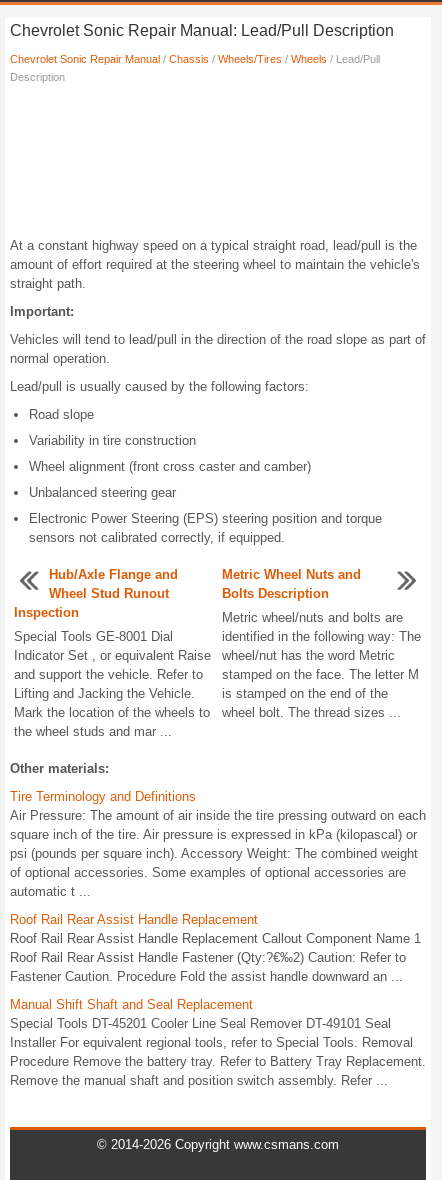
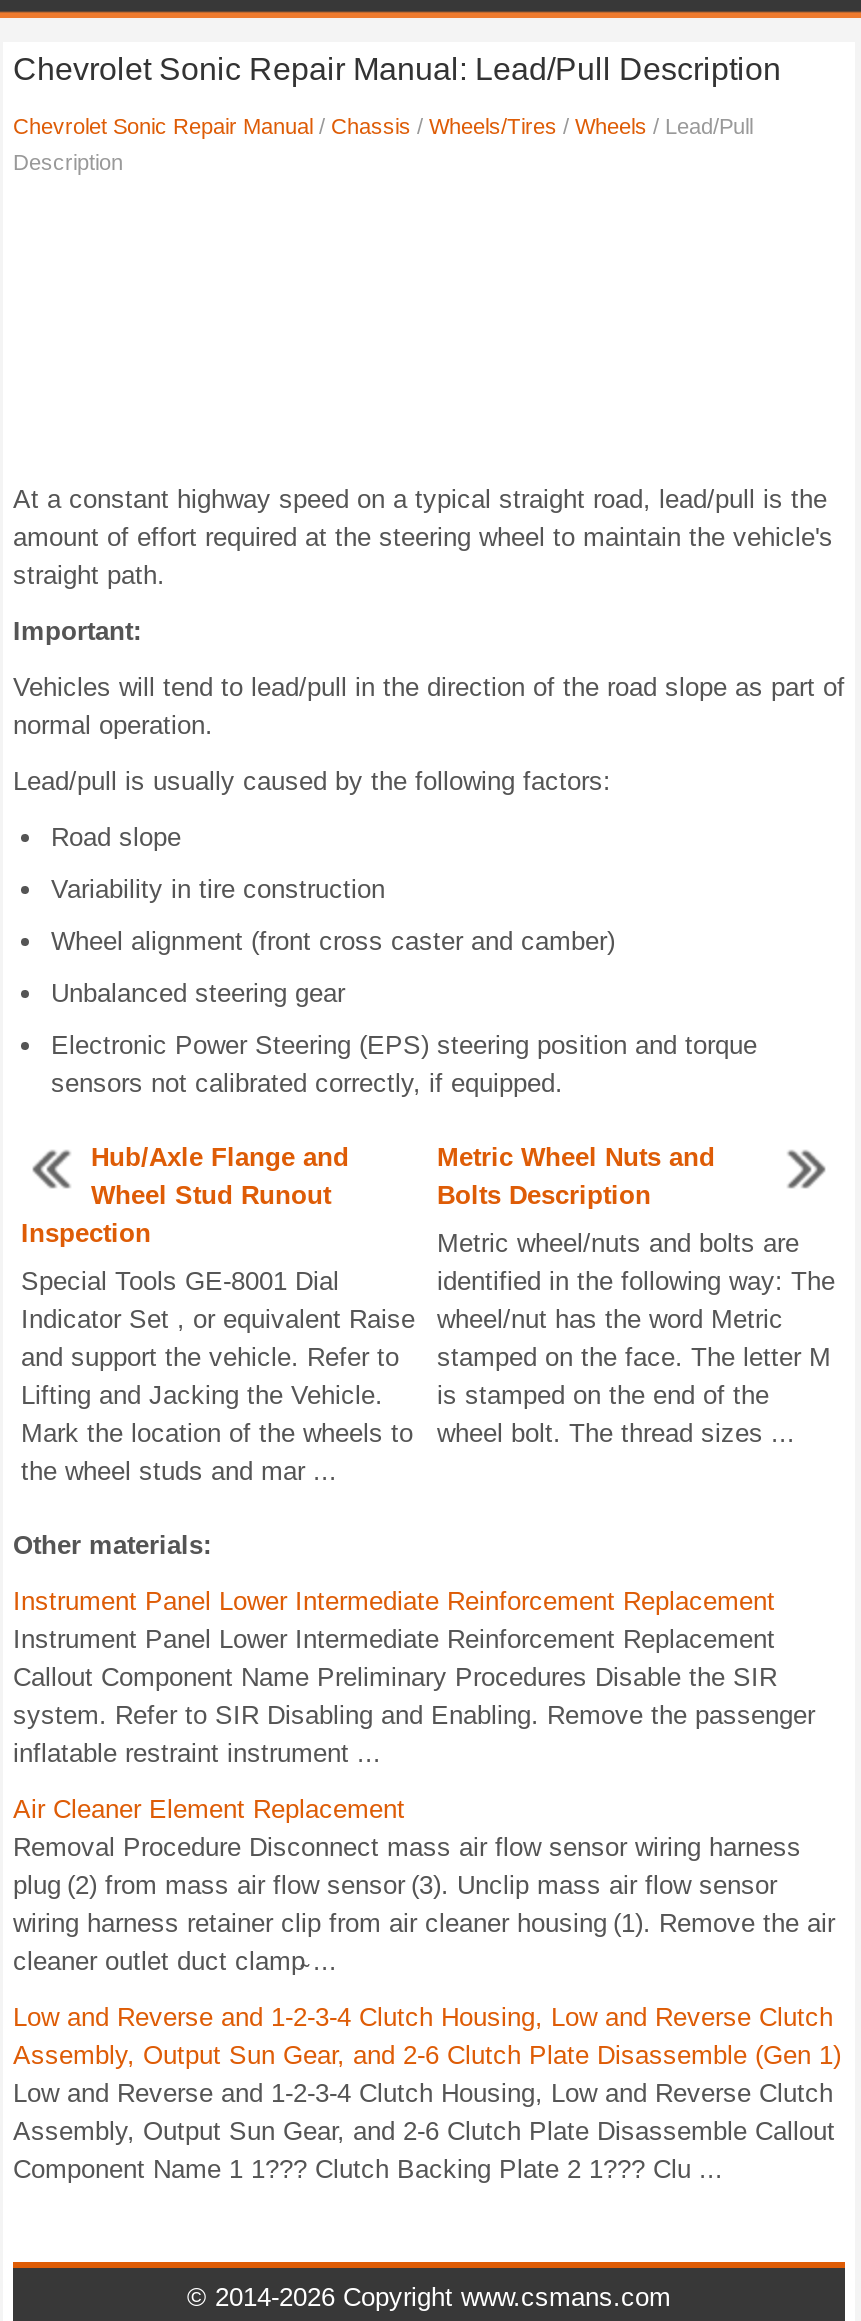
[10,789,426,899] Tire Terminology and Definitions | Air Pressure: The amount of air inside the tire pressing outward on each | square inch of the tire. Air pressure is expressed in kPa (kilopascal) or | psi (pounds per square inch). Accessory Weight: The combined weight | of optional accessories. Some examples of optional accessories are | automatic t ... -> [13,1586,815,1768] Instrument Panel Lower Intermediate Reinforcement Replacement | Instrument Panel Lower Intermediate Reinforcement Replacement | Callout Component Name Preliminary Procedures Disable the SIR | system. Refer to SIR Disabling and Enabling. Remove the passenger | inflatable restraint instrument ...
[10,912,421,984] Roof Rail Rear Assist Handle Replacement | Roof Rail Rear Assist Handle Replacement Callout Component Name 1 | Roof Rail Rear Assist Handle Fastener (Qty:?€‰2) Caution: Refer to | Fastener Caution. Procedure Fold the assist handle downward an ... -> [13,1794,835,1976] Air Cleaner Element Replacement | Removal Procedure Disconnect mass air flow sensor wiring harness | plug (2) from mass air flow sensor (3). Unclip mass air flow sensor | wiring harness retainer clip from air cleaner housing (1). Remove the air | cleaner outlet duct clamp̴ ...
[10,997,426,1088] Manual Shift Shaft and Seal Replacement | Special Tools DT-45201 Cooler Line Seal Remover DT-49101 Seal | Installer For equivalent regional tools, refer to Special Tools. Removal | Procedure Remove the battery tray. Refer to Battery Tray Replacement. | Remove the manual shaft and position switch assembly. Refer ... -> [13,2002,841,2184] Low and Reverse and 1-2-3-4 Clutch Housing, Low and Reverse Clutch | Assembly, Output Sun Gear, and 2-6 Clutch Plate Disassemble (Gen 1) | Low and Reverse and 1-2-3-4 Clutch Housing, Low and Reverse Clutch | Assembly, Output Sun Gear, and 2-6 Clutch Plate Disassemble Callout | Component Name 1 1??? Clutch Backing Plate 2 1??? Clu ...

